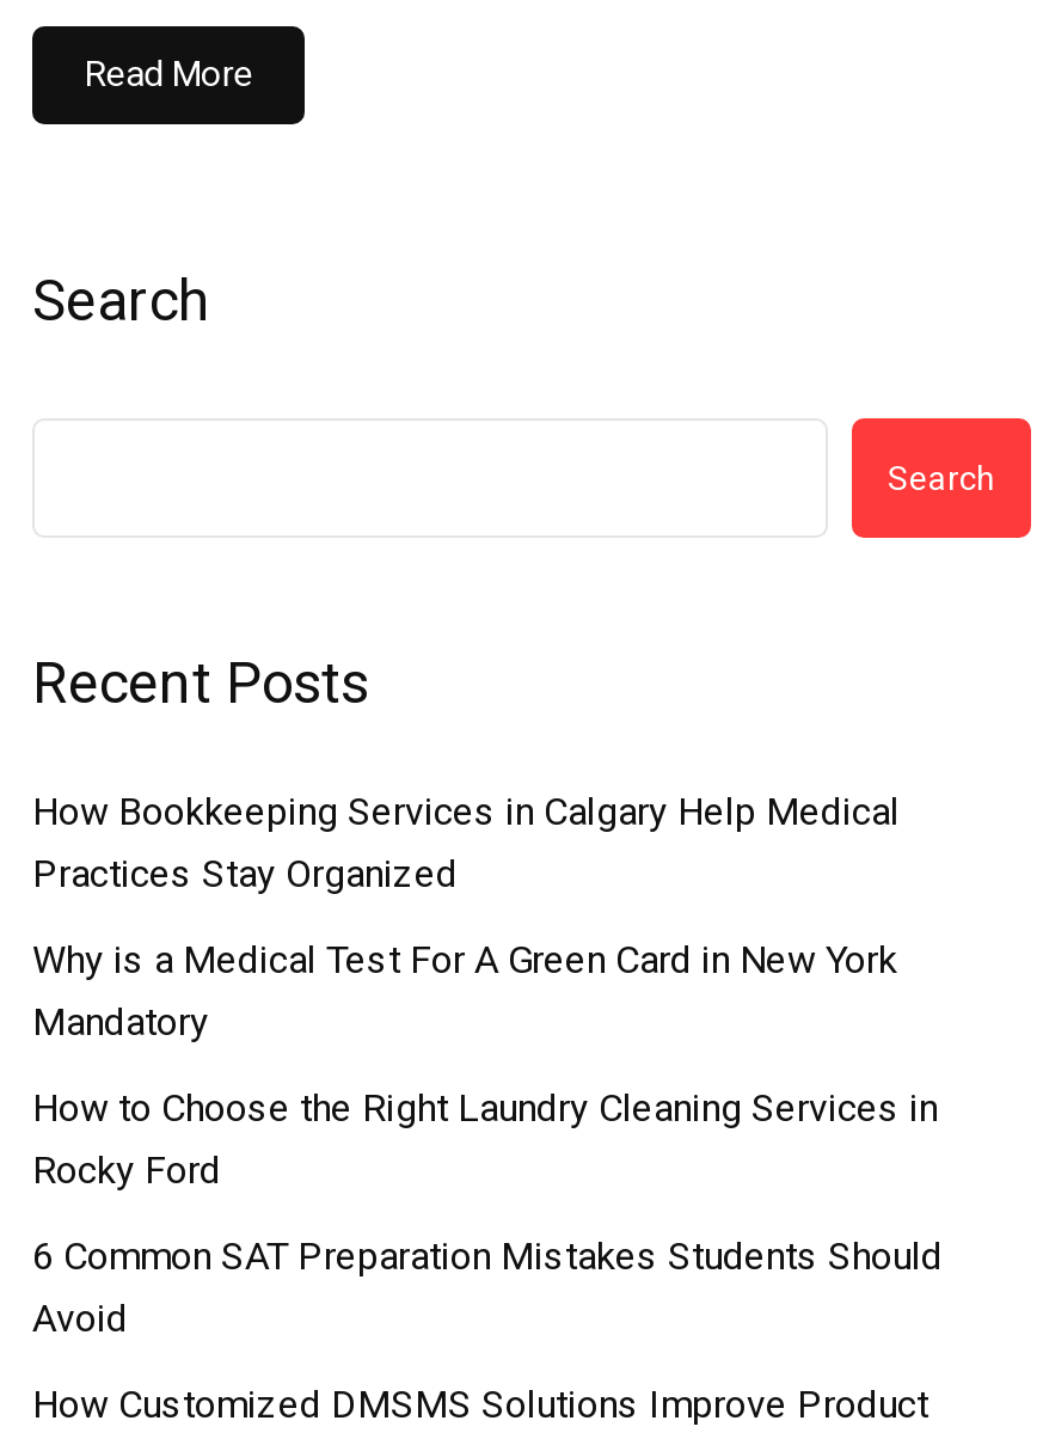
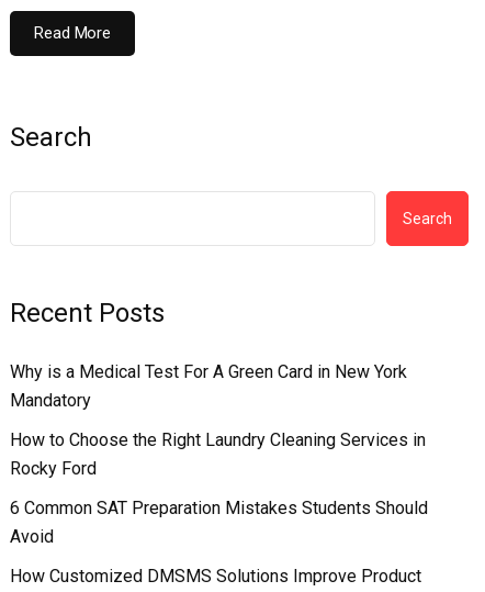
[32,790,900,897] How Bookkeeping Services in Calgary Help Medical | Practices Stay Organized -> none

